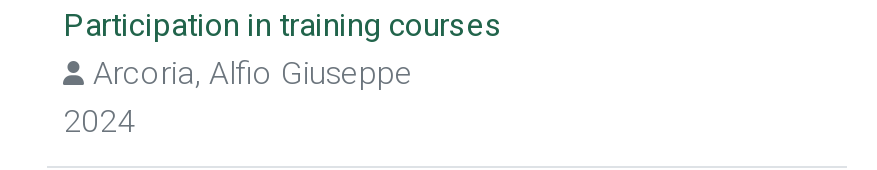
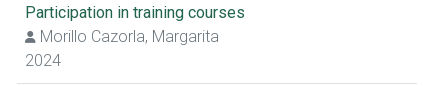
[93,54,413,92] Arcoria, Alfio Giuseppe -> [40,27,219,46] Morillo Cazorla, Margarita

